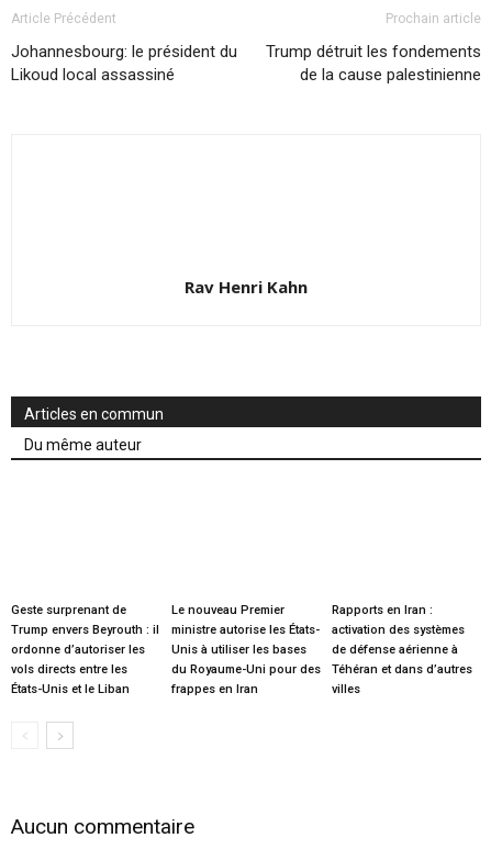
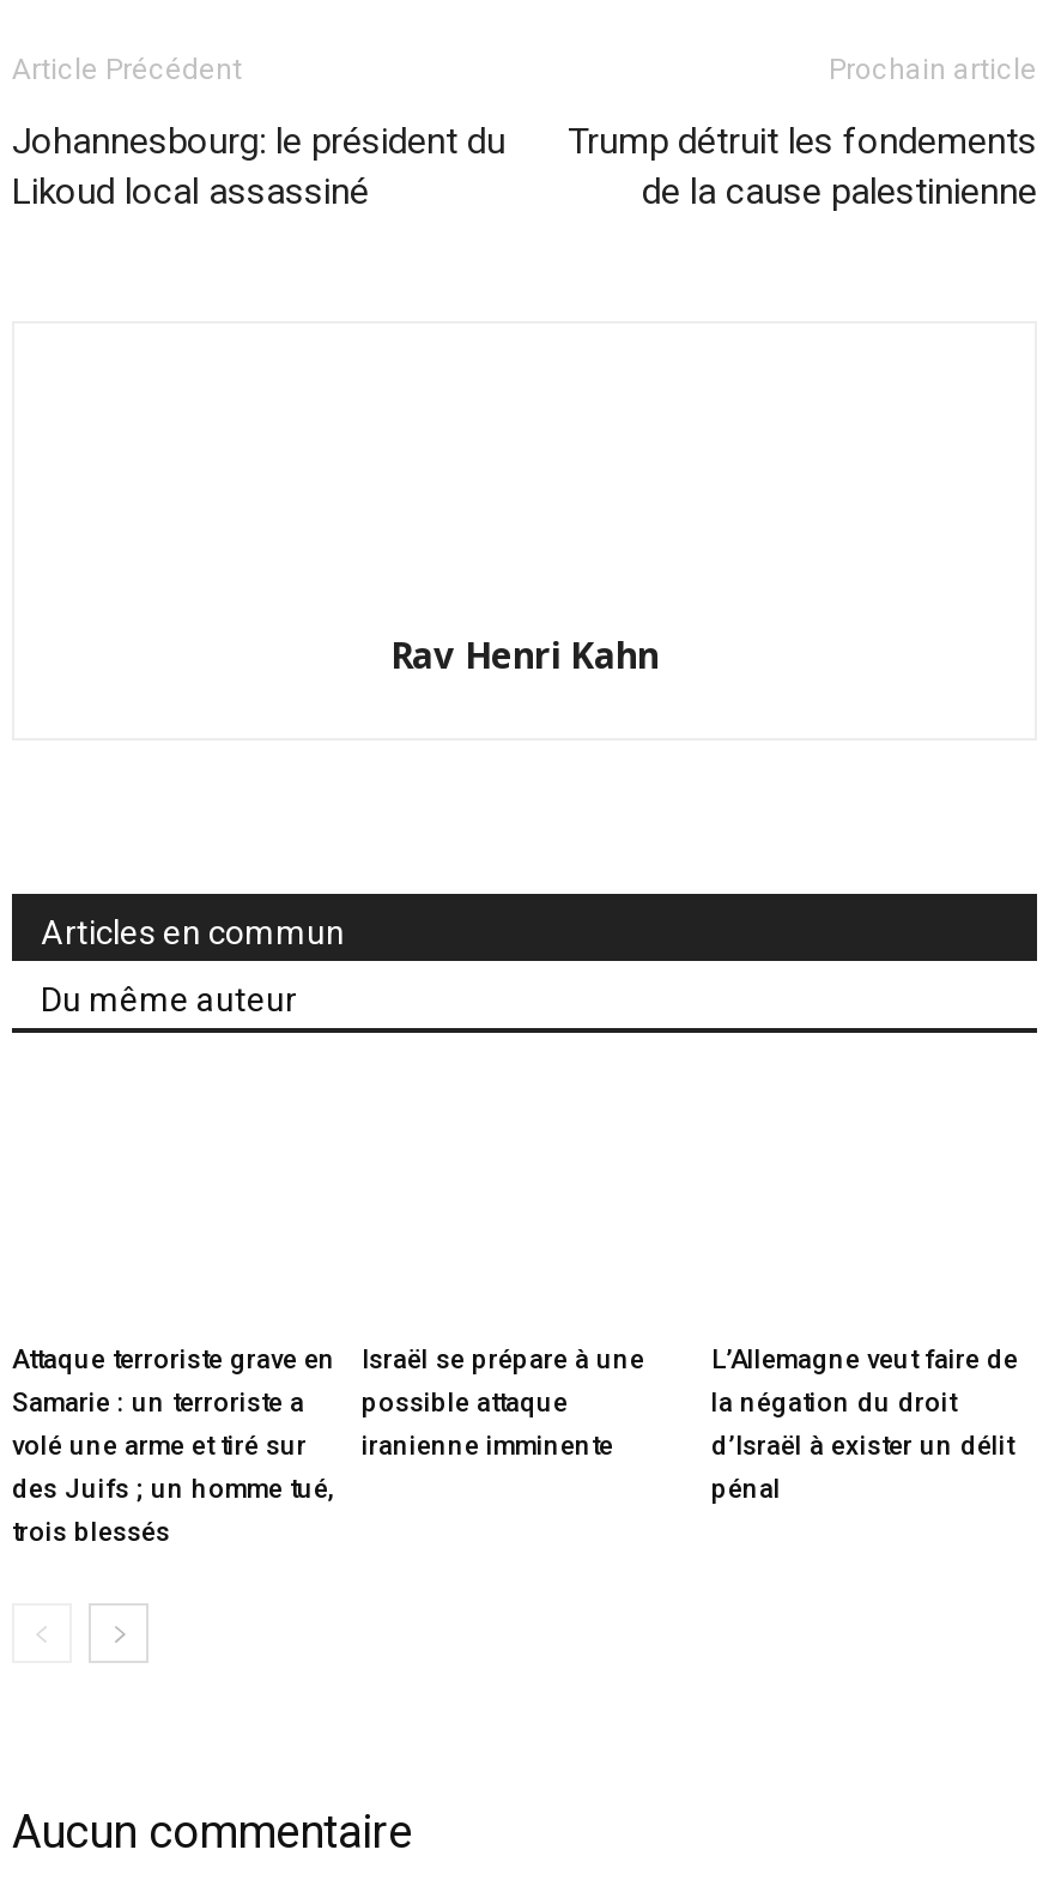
[11,603,159,696] Geste surprenant de | Trump envers Beyrouth : il | ordonne d’autoriser les | vols directs entre les | États-Unis et le Liban -> [12,1344,335,1548] Attaque terroriste grave en | Samarie : un terroriste a | volé une arme et tiré sur | des Juifs ; un homme tué, | trois blessés
[171,603,321,696] Le nouveau Premier | ministre autorise les États- | Unis à utiliser les bases | du Royaume-Uni pour des | frappes en Iran -> [362,1344,644,1461] Israël se prépare à une | possible attaque | iranienne imminente
[332,603,472,696] Rapports en Iran : | activation des systèmes | de défense aérienne à | Téhéran et dans d’autres | villes -> [711,1344,1018,1504] L’Allemagne veut faire de | la négation du droit | d’Israël à exister un délit | pénal

